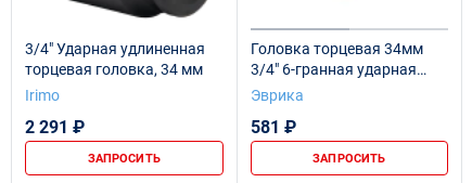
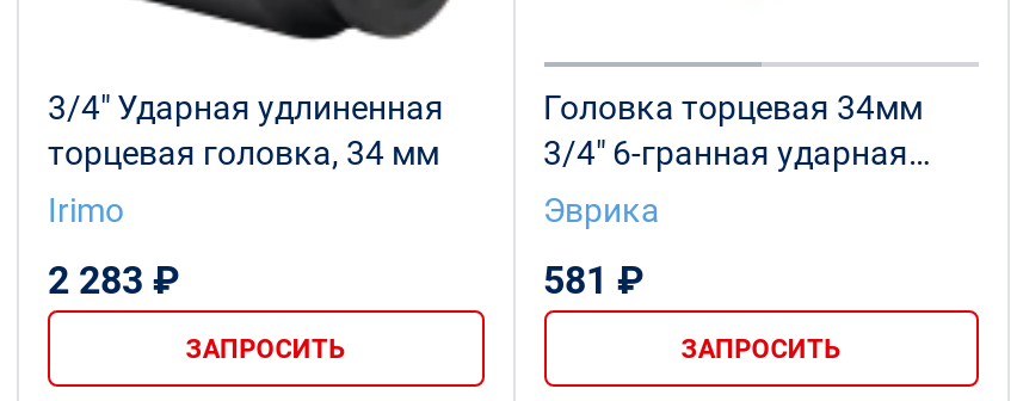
[25,117,85,138] 2 291 ₽ -> [48,258,179,303] 2 283 ₽

